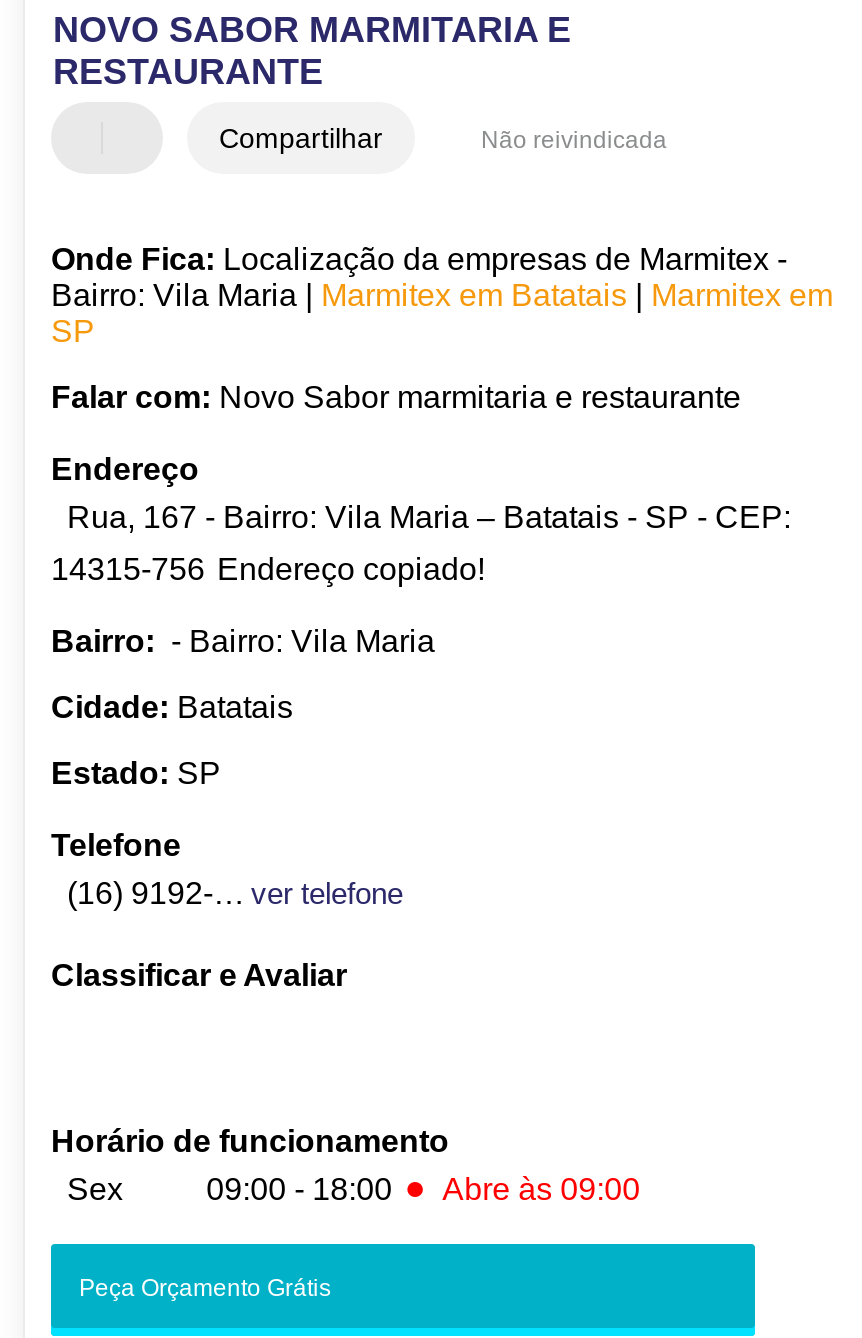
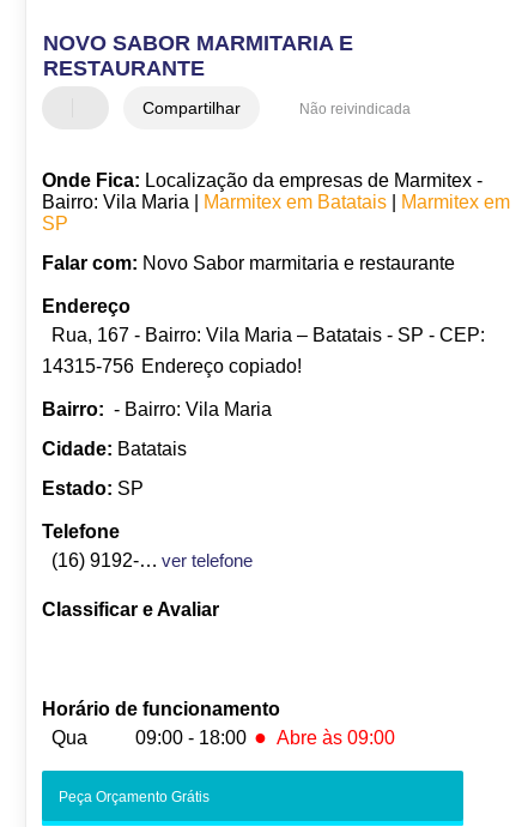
[51,1173,123,1207] Sex -> [42,728,87,748] Qua

